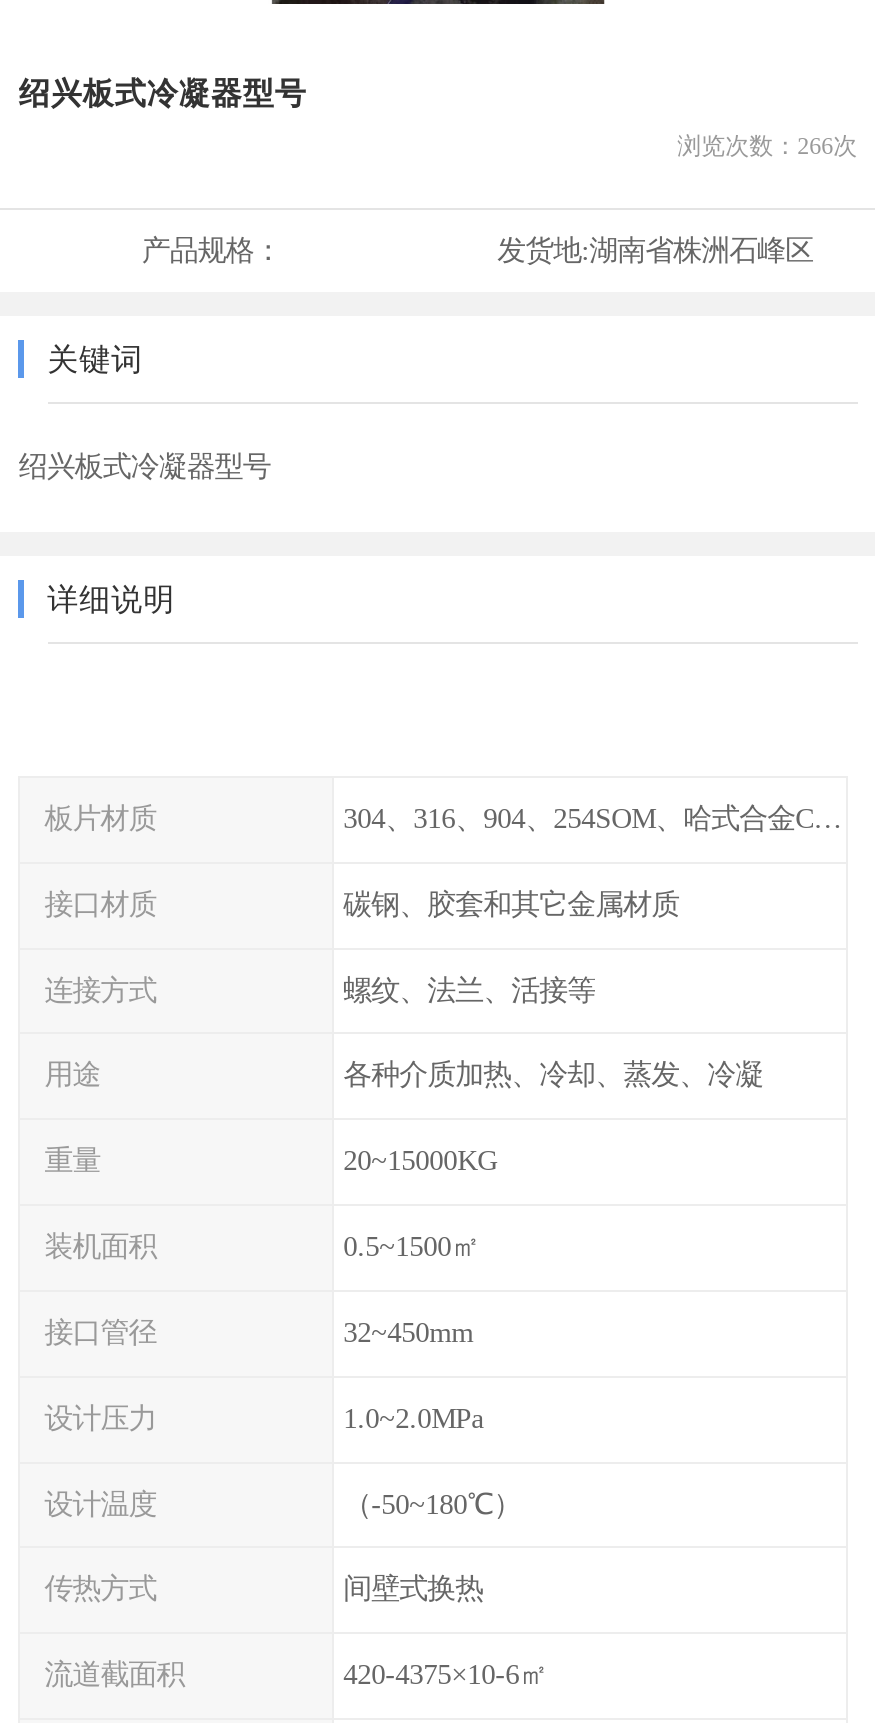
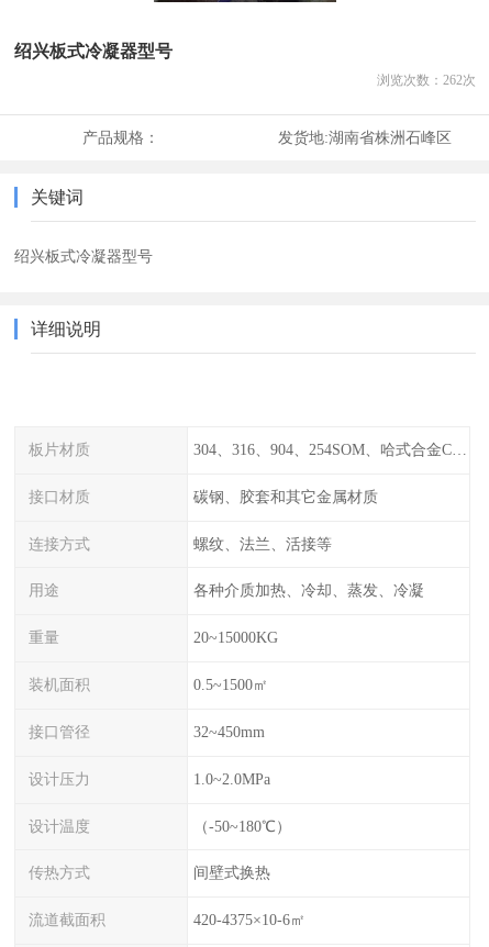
[677,132,857,160] 浏览次数：266次 -> [377,73,475,88] 浏览次数：262次

